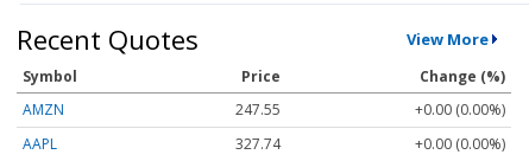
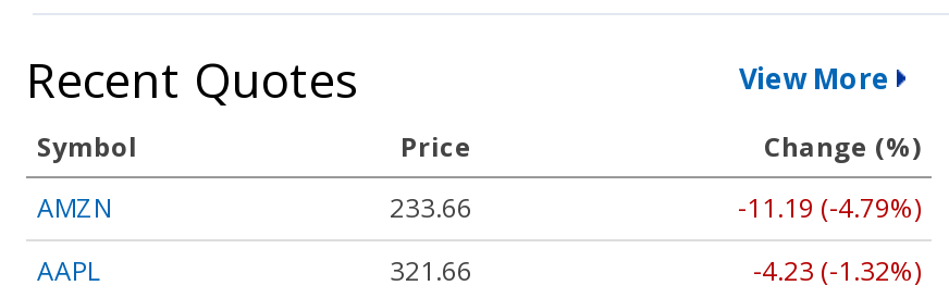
[235,99,281,119] 247.55 -> [390,188,472,225] 233.66
[415,99,505,119] +0.00 (0.00%) -> [738,188,921,225] -11.19 (-4.79%)
[235,133,281,153] 327.74 -> [390,251,472,288] 321.66
[415,133,505,153] +0.00 (0.00%) -> [753,251,921,288] -4.23 (-1.32%)

